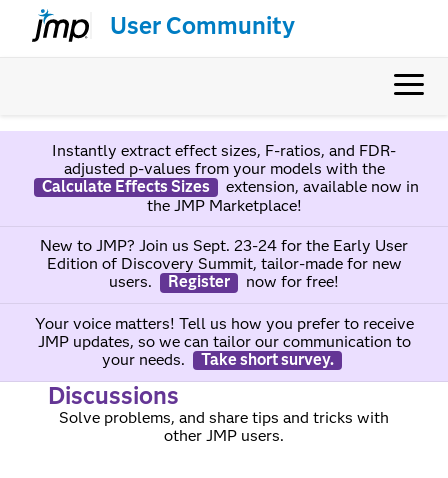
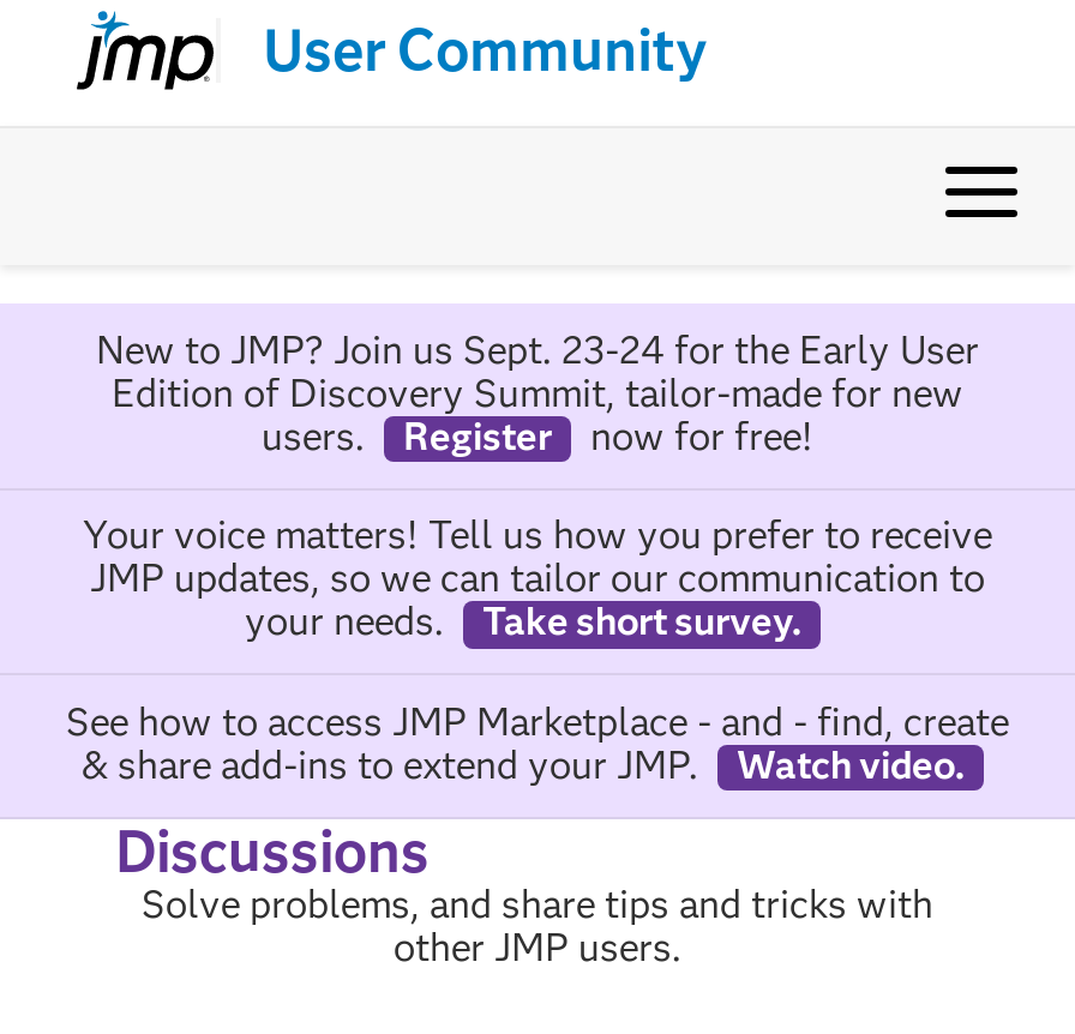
[41,141,418,215] Instantly extract effect sizes, F-ratios, and FDR- | adjusted p-values from your models with the | Calculate Effects Sizes | extension, available now in | the JMP Marketplace! -> none
moved [34,236,413,369] -> [83,327,992,645]: New to JMP? Join us Sept. 23-24 for the Early User | Edition of Discovery Summit, tailor-made for new | users. | ... | your needs. | Take short survey.
none -> [66,698,1009,787] See how to access JMP Marketplace - and - find, create | & share add-ins to extend your JMP. | Watch video.

